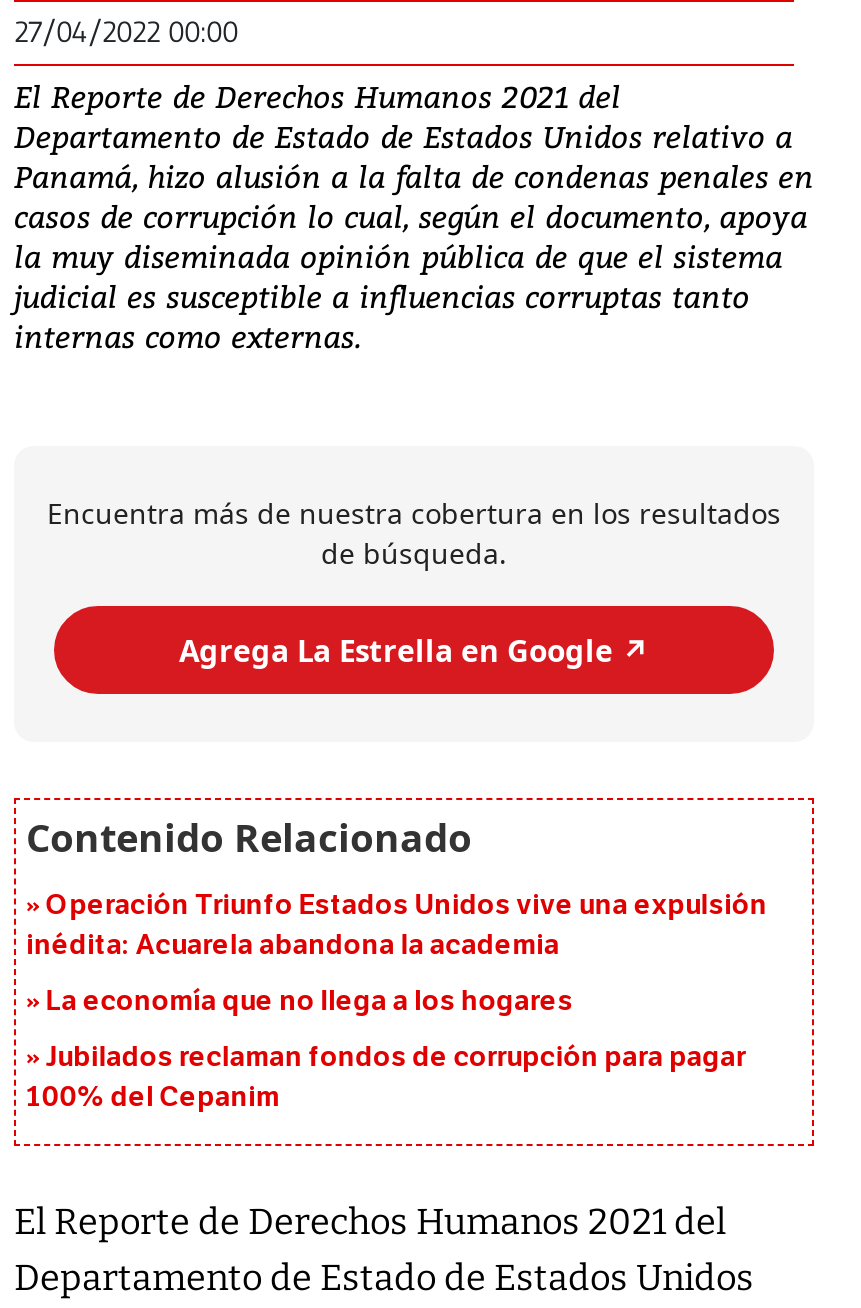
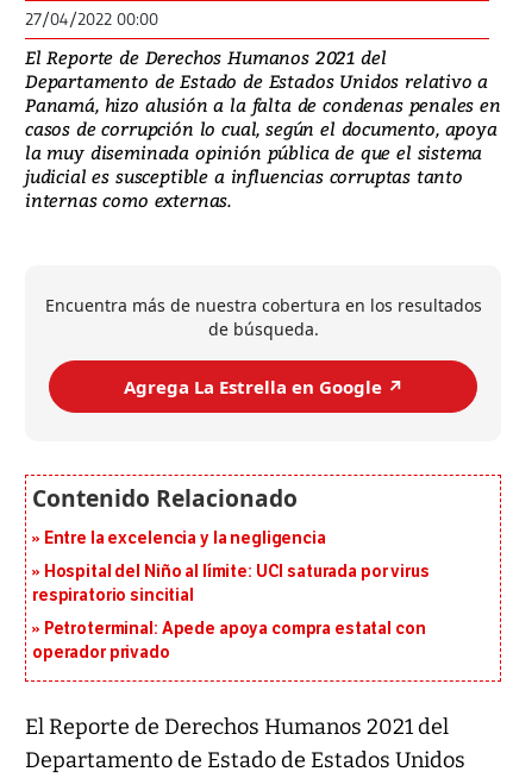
[26,889,767,963] Operación Triunfo Estados Unidos vive una expulsión | inédita: Acuarela abandona la academia -> [44,529,326,549] Entre la excelencia y la negligencia
[46,985,573,1019] La economía que no llega a los hogares -> [32,562,429,606] Hospital del Niño al límite: UCI saturada por virus | respiratorio sincitial
[26,1041,746,1115] Jubilados reclaman fondos de corrupción para pagar | 100% del Cepanim -> [32,619,426,663] Petroterminal: Apede apoya compra estatal con | operador privado

